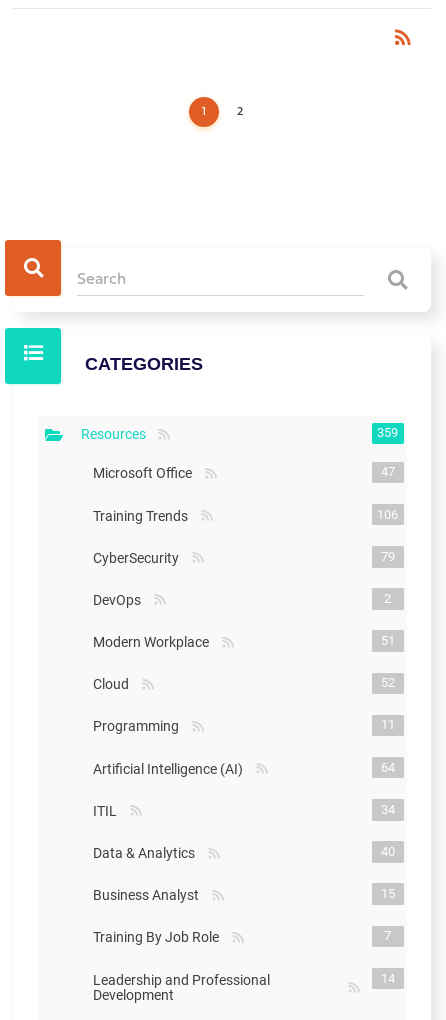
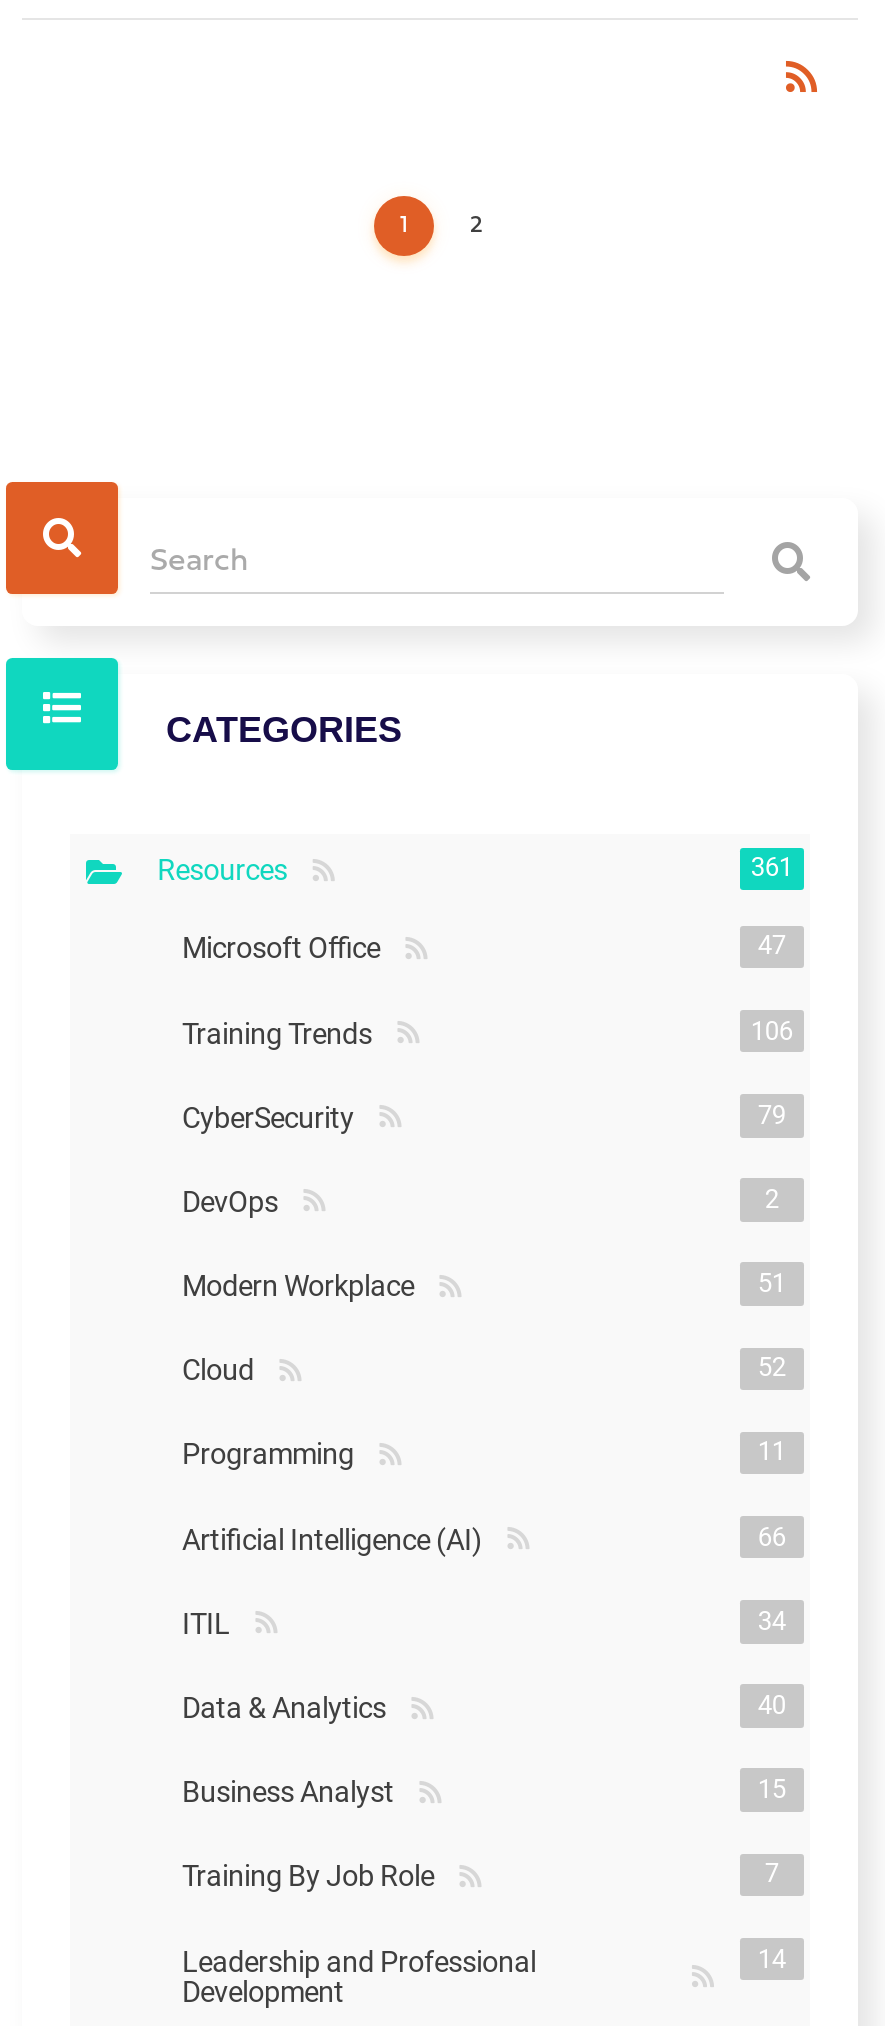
[377,425,398,440] 359 -> [751,853,793,883] 361
[381,760,395,775] 64 -> [758,1521,786,1551] 66

